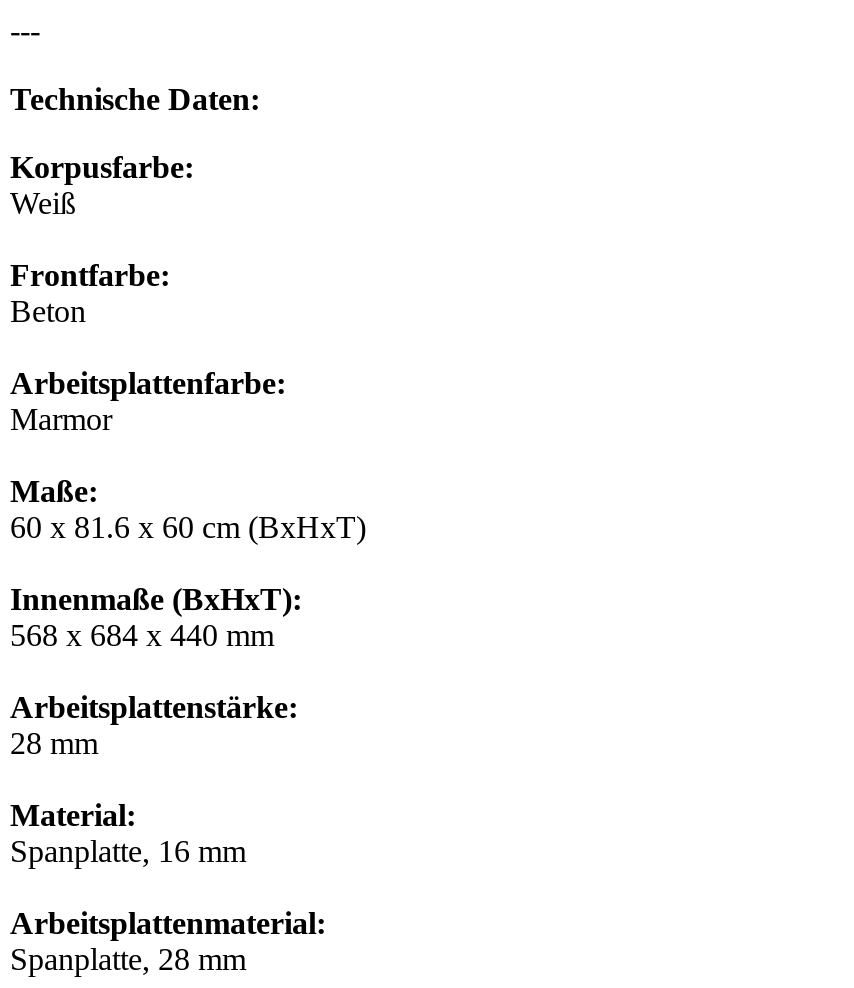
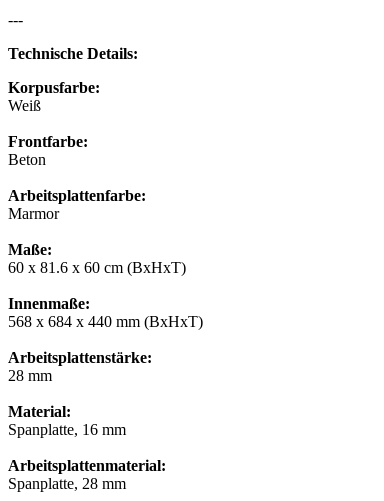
[10,83,260,117] Technische Daten: -> [8,45,138,62] Technische Details:
[10,583,302,653] Innenmaße (BxHxT): | 568 x 684 x 440 mm -> [8,295,203,330] Innenmaße: | 568 x 684 x 440 mm (BxHxT)

